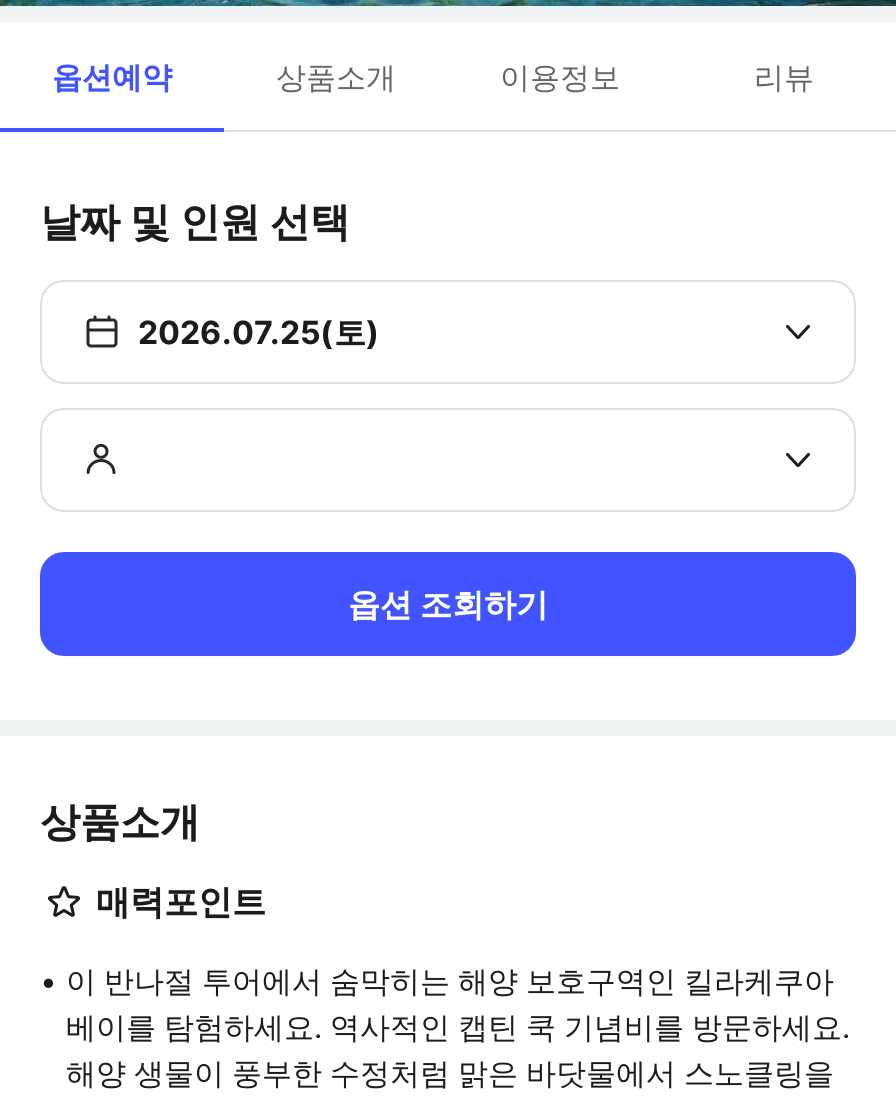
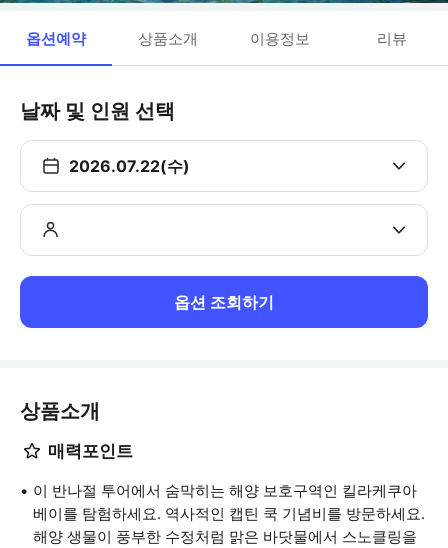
[138,312,380,352] 2026.07.25(토) -> [69,156,190,176] 2026.07.22(수)

